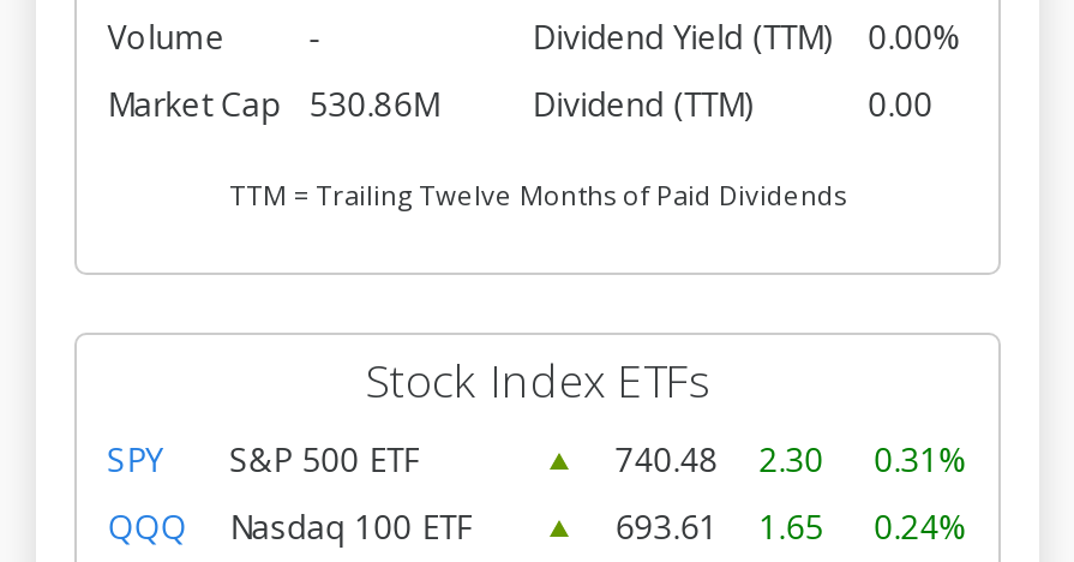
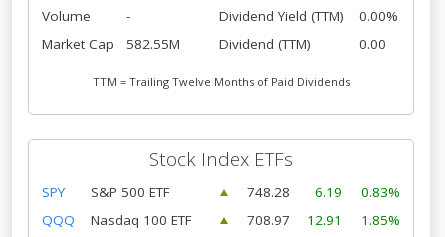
[108,84,439,127] Market Cap 530.86M -> [42,35,180,53] Market Cap 582.55M
[615,439,718,483] 740.48 -> [247,183,290,201] 748.28
[759,439,824,483] 2.30 -> [315,183,342,201] 6.19
[874,439,968,483] 0.31% -> [361,183,400,201] 0.83%
[615,507,718,550] 693.61 -> [247,211,290,229] 708.97
[759,507,824,550] 1.65 -> [307,211,342,229] 12.91
[874,507,968,550] 0.24% -> [361,211,400,229] 1.85%

